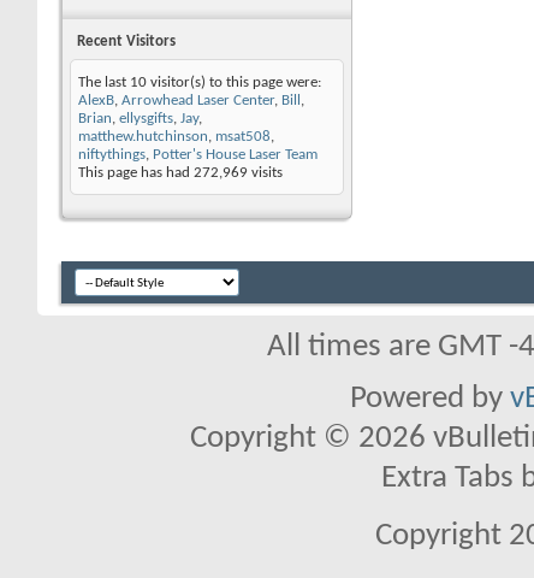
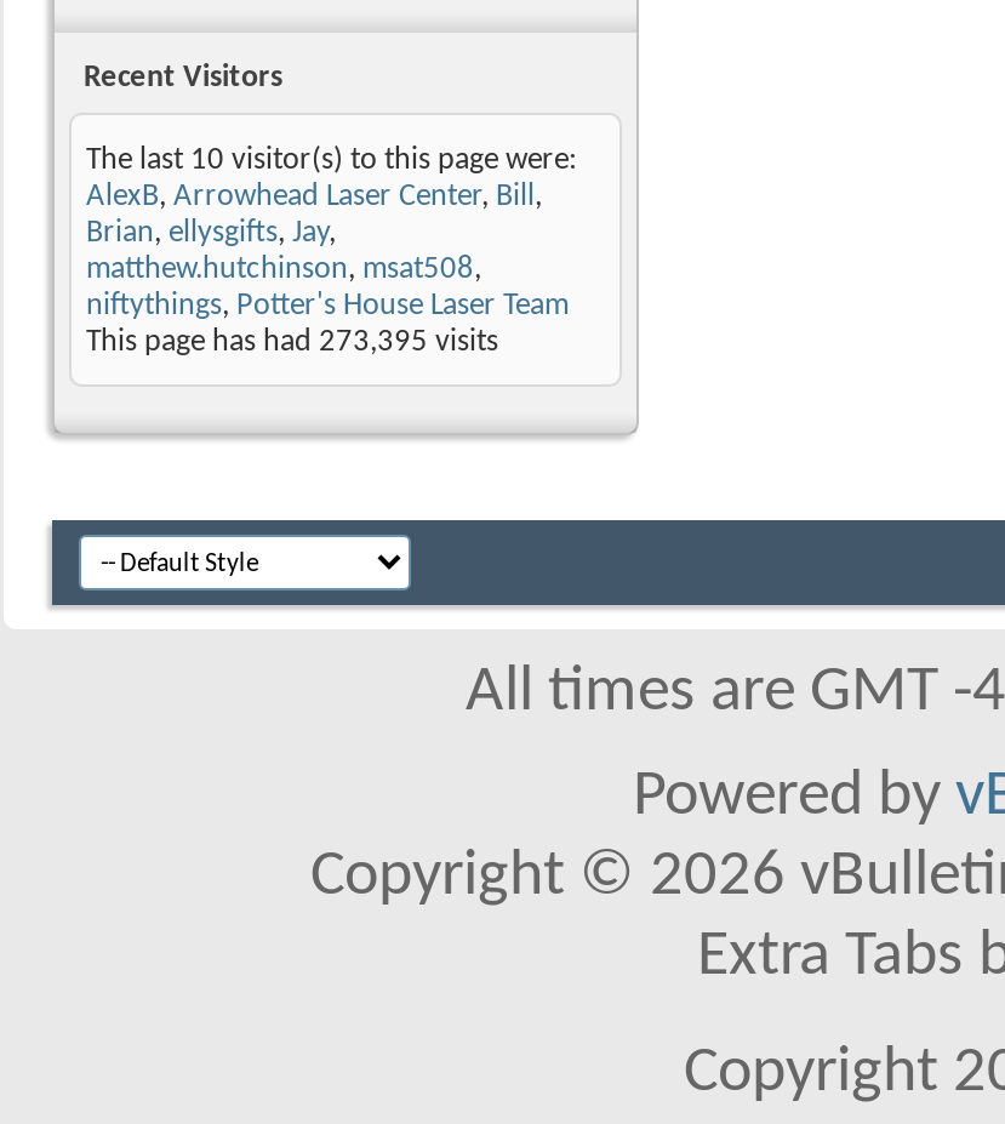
[78,165,283,181] This page has had 272,969 visits -> [86,326,498,358] This page has had 273,395 visits

